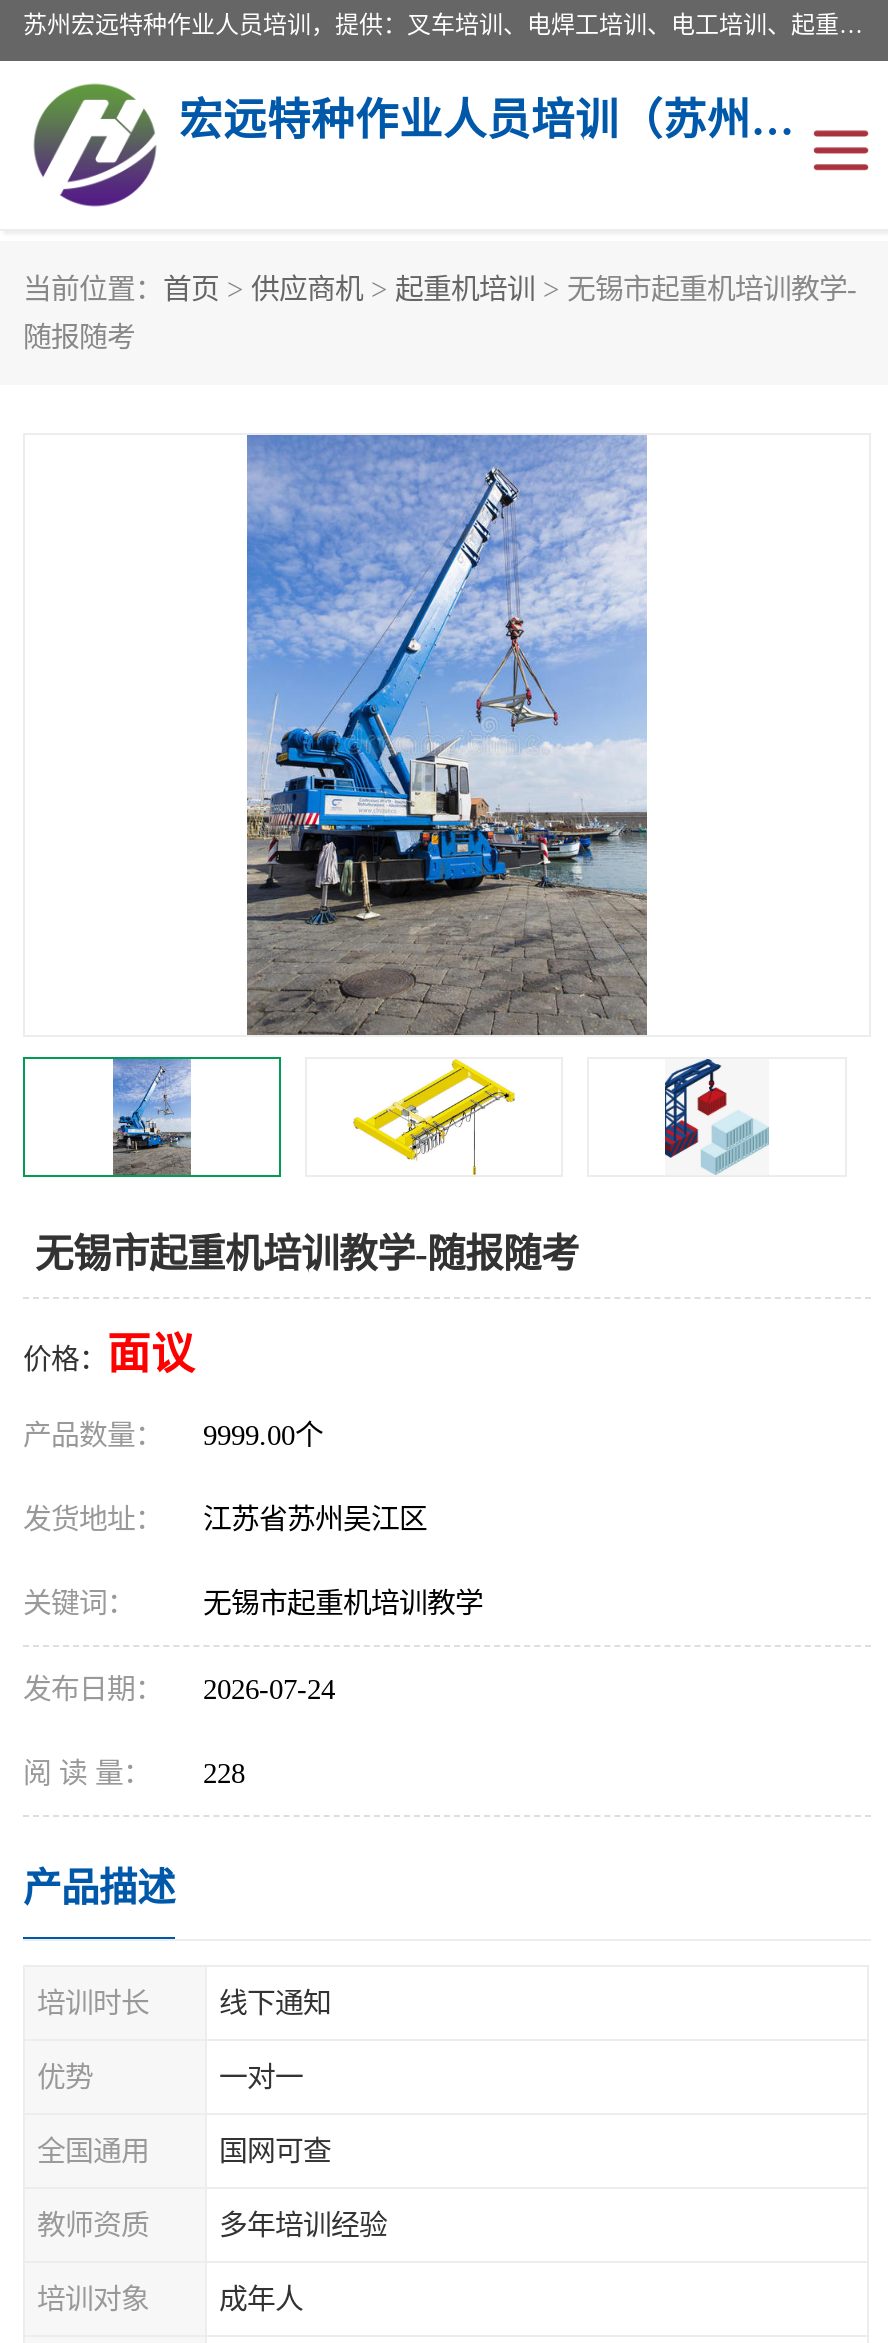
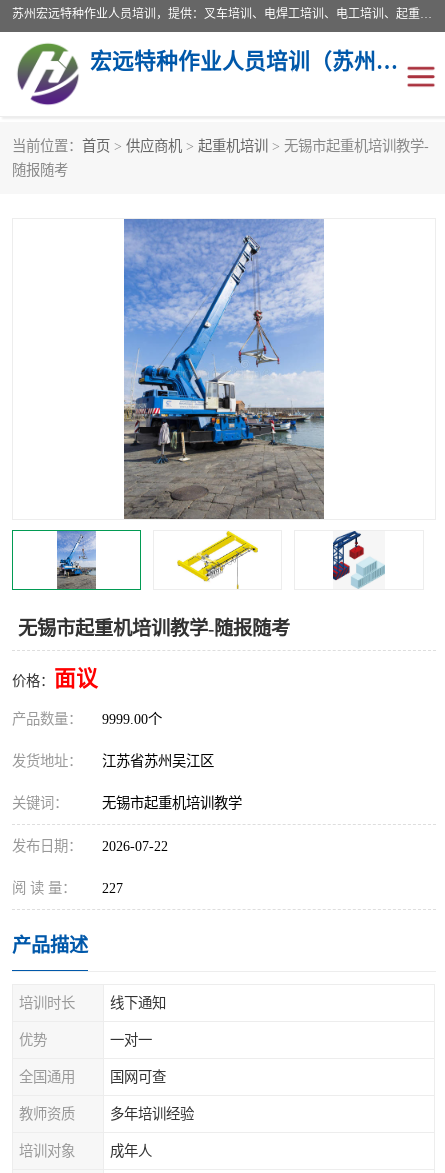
[23,1673,335,1705] 发布日期： 2026-07-24 -> [12,838,168,854] 发布日期： 2026-07-22
[23,1757,245,1789] 阅 读 量： 228 -> [12,880,123,896] 阅 读 量： 227

